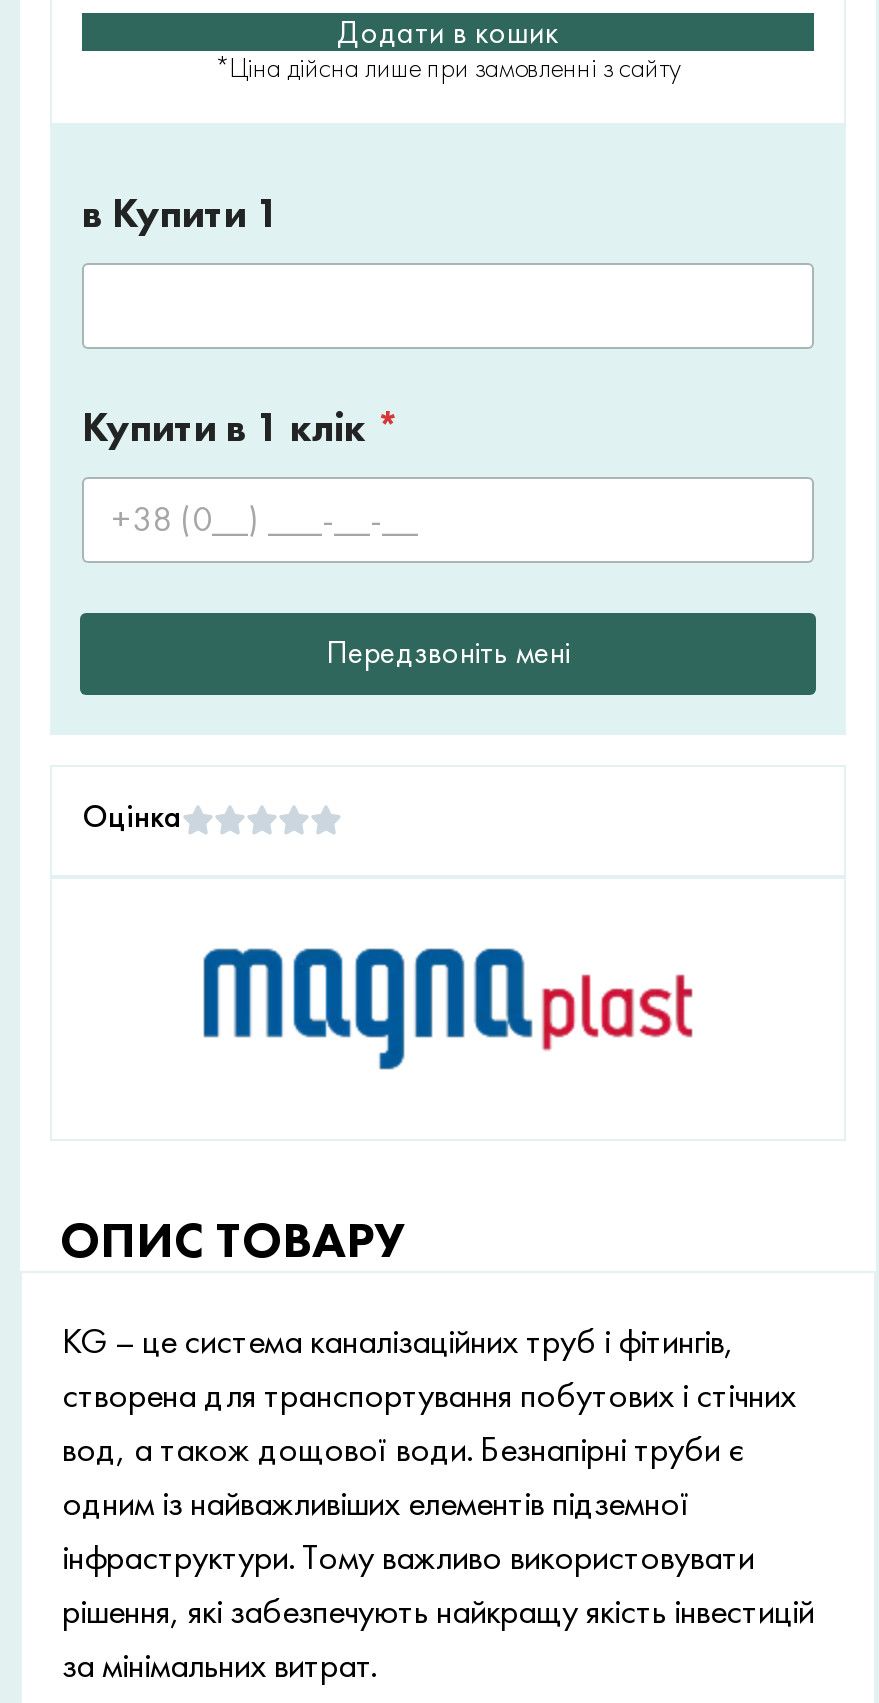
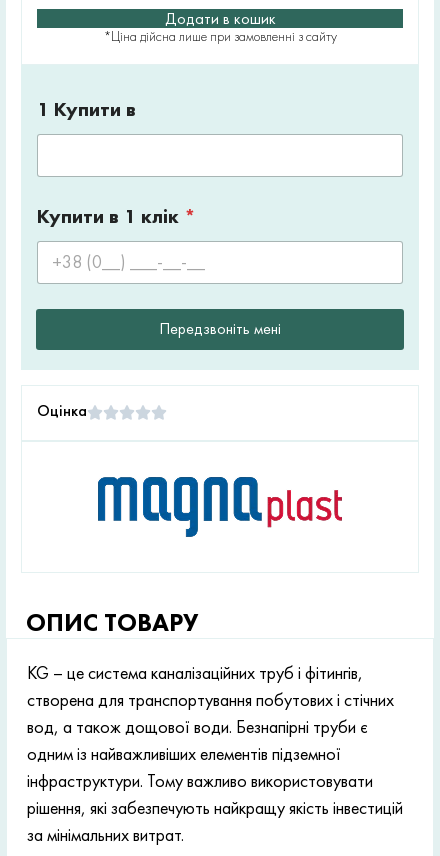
[82,187,280,239] в Купити 1 -> [37,96,136,122] 1 Купити в

